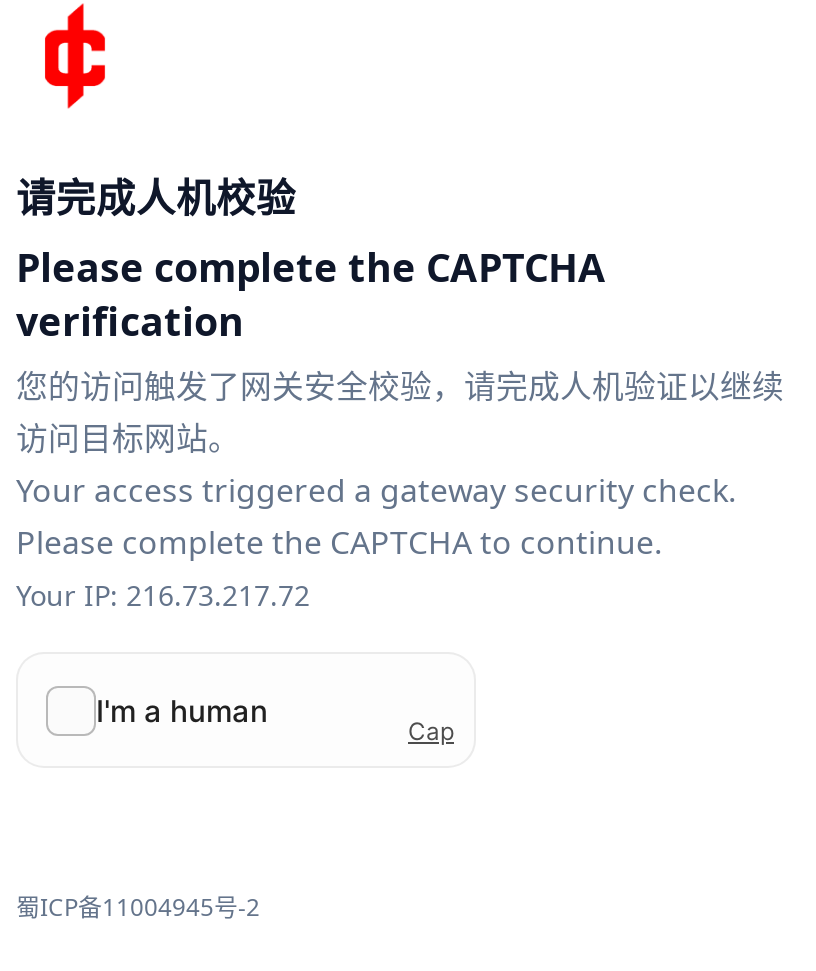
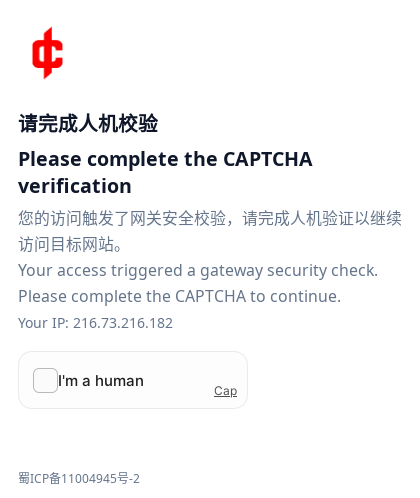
[16,576,310,614] Your IP: 216.73.217.72 -> [18,313,173,332] Your IP: 216.73.216.182

